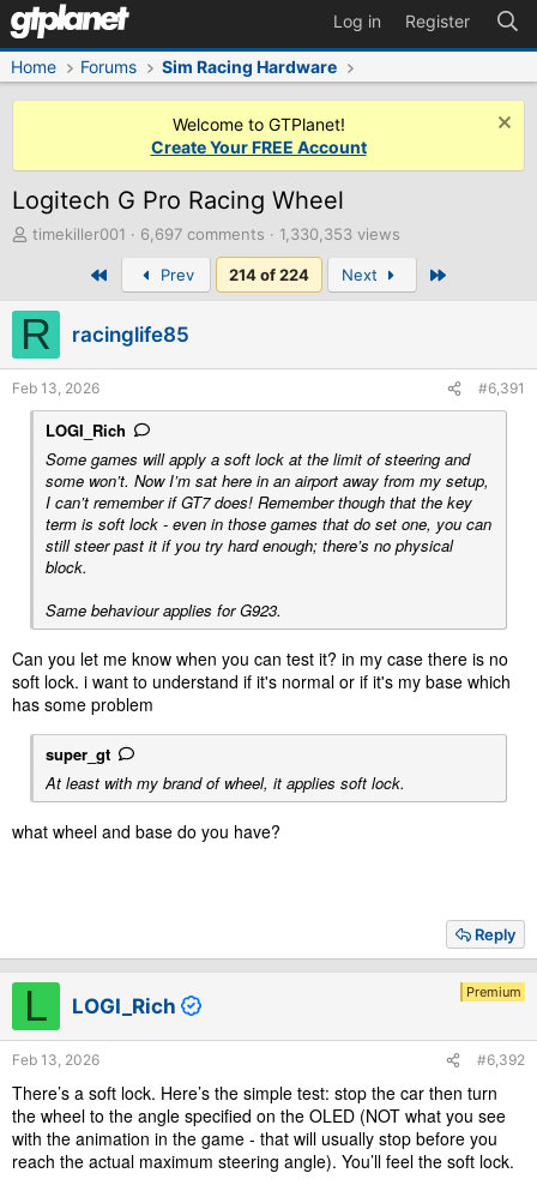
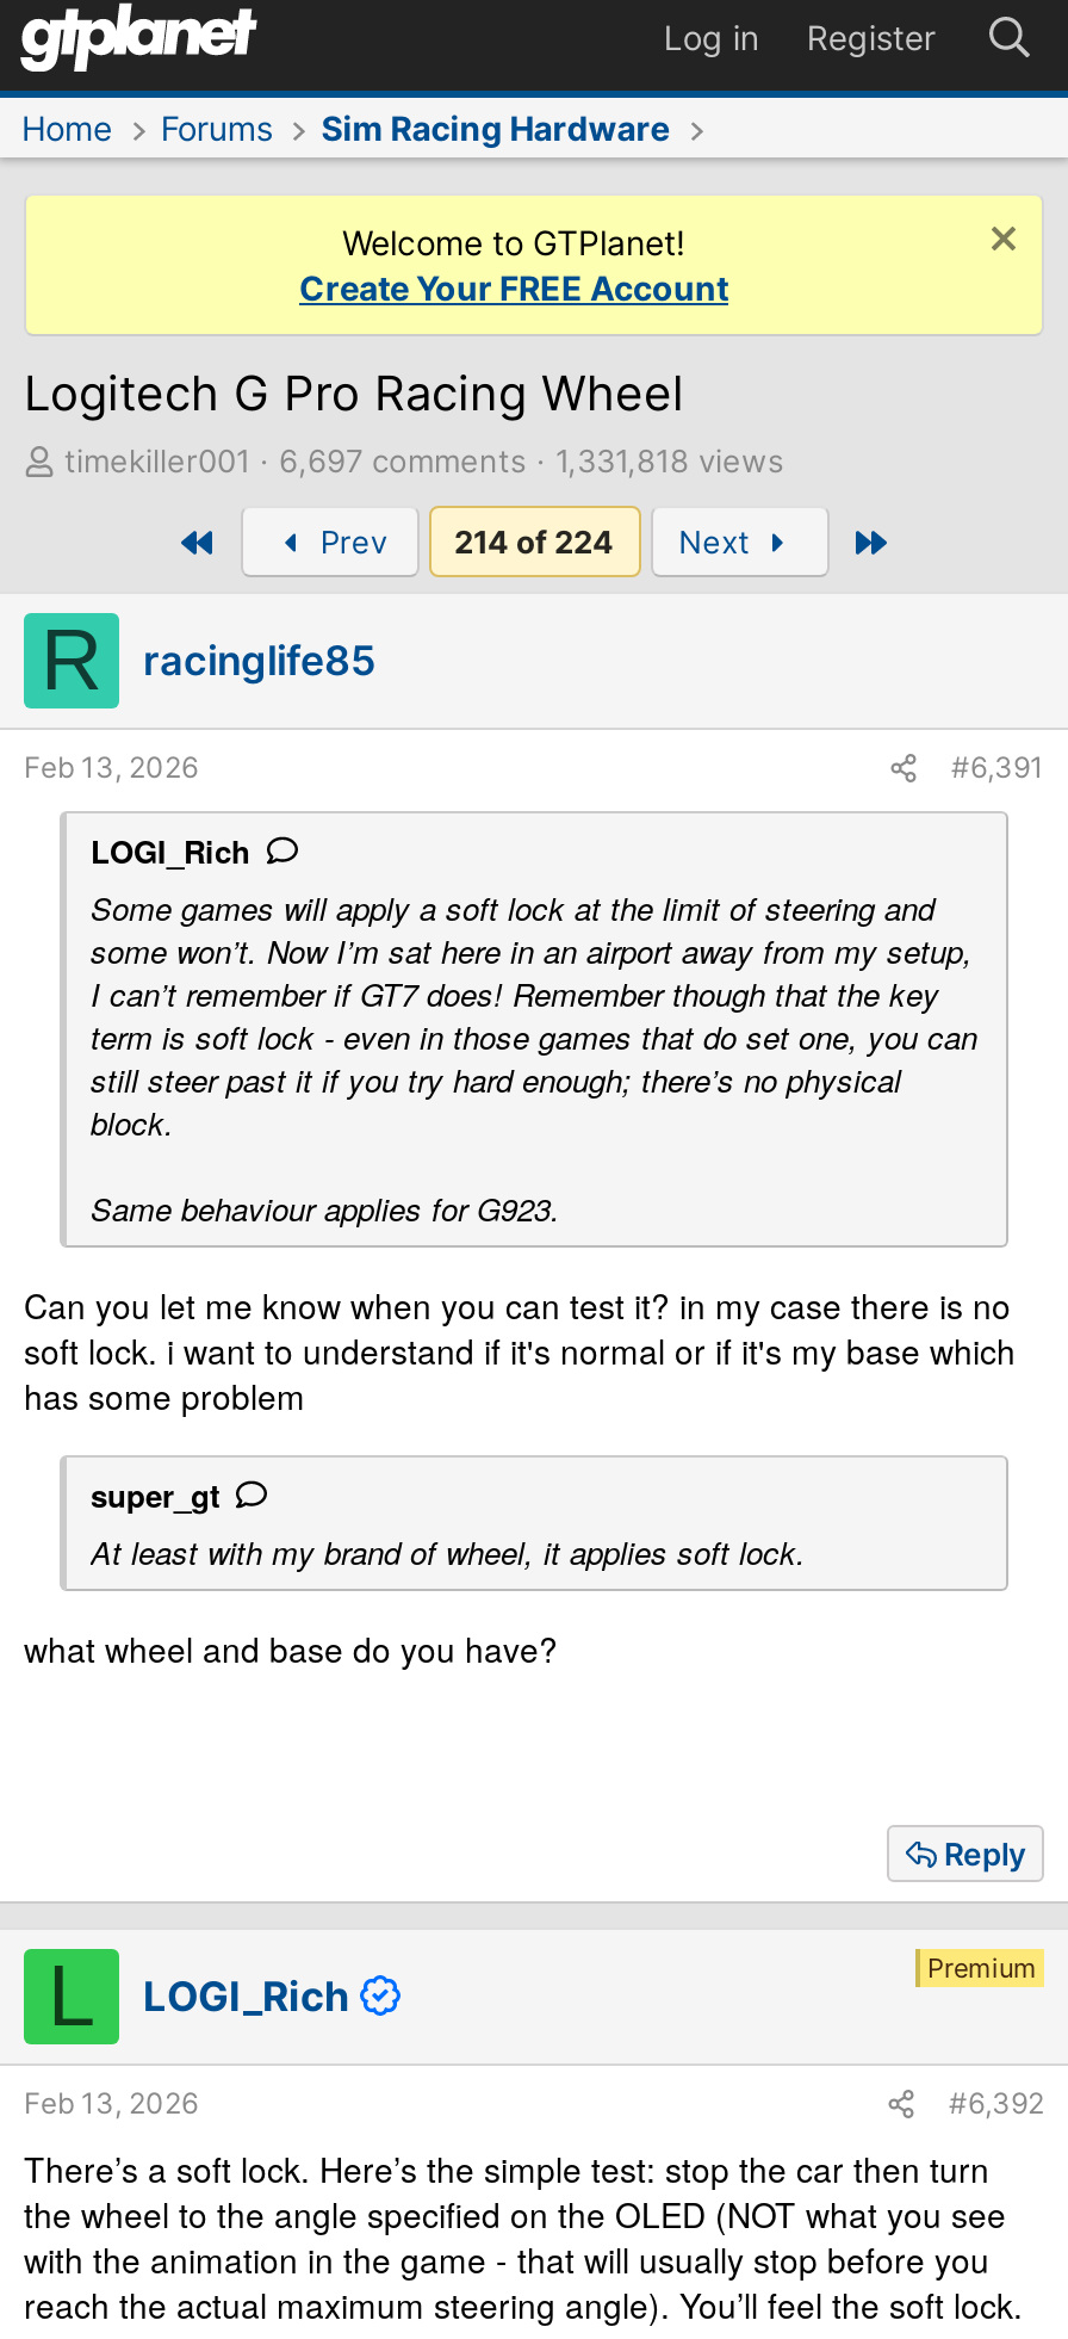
[140,224,400,243] 6,697 comments 1,330,353 views -> [279,441,784,479] 6,697 comments 1,331,818 views

